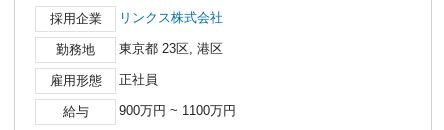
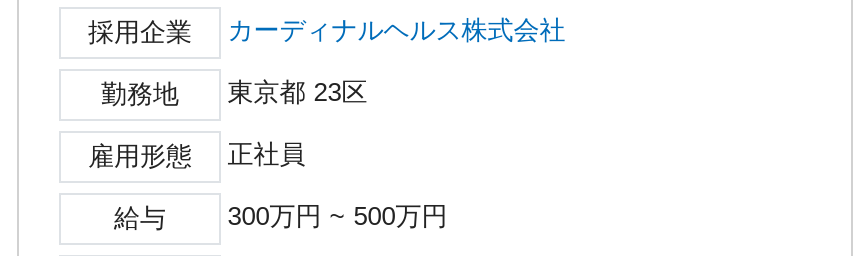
[119,9,223,24] リンクス株式会社 -> [227,15,565,45] カーディナルヘルス株式会社
[119,40,223,55] 東京都 23区, 港区 -> [227,77,367,107] 東京都 23区
[119,102,236,117] 900万円 ~ 1100万円 -> [227,201,447,231] 300万円 ~ 500万円

